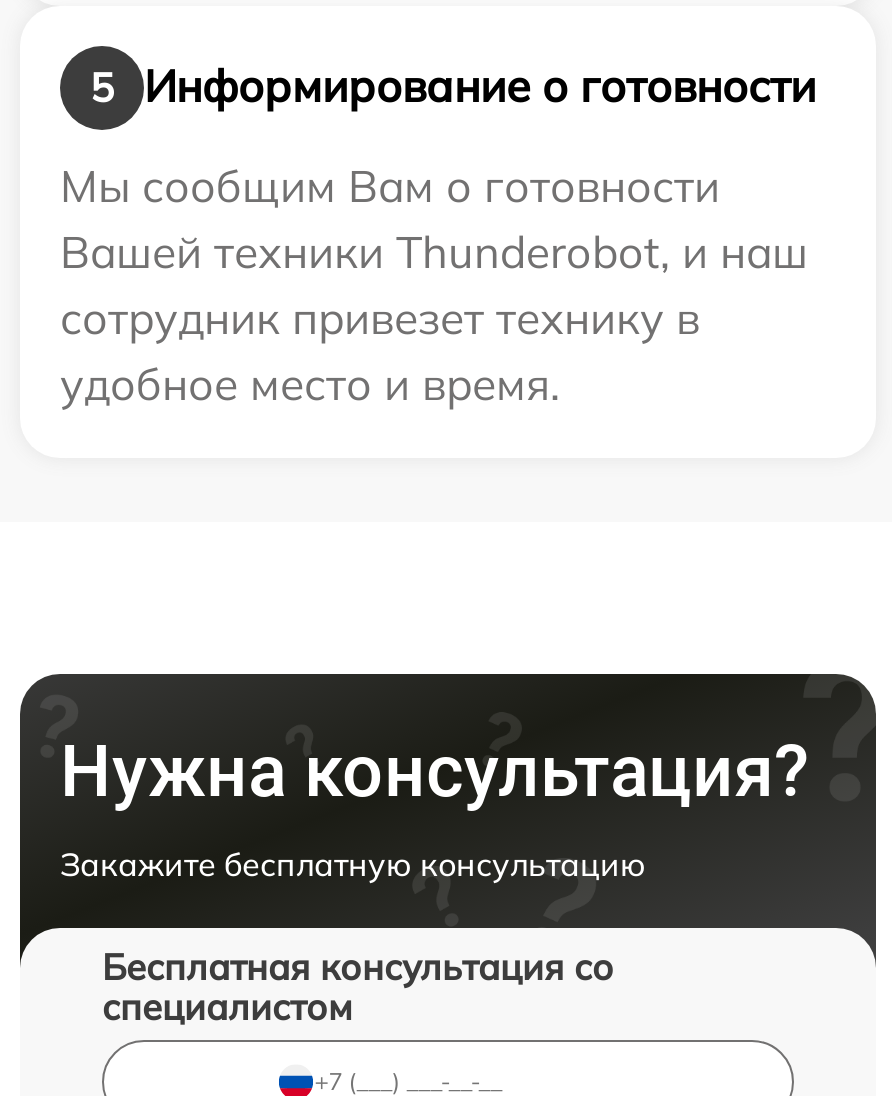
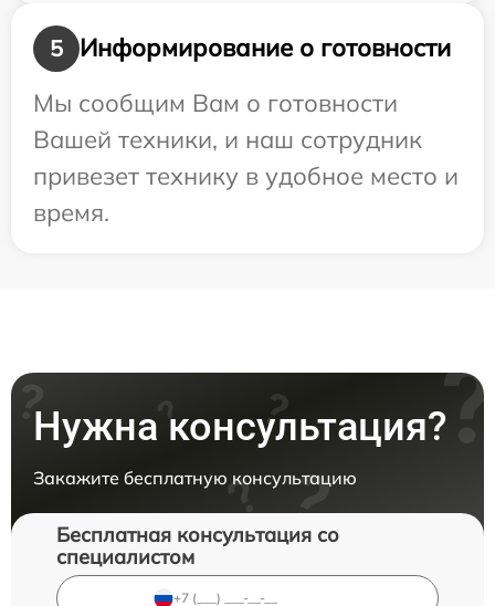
[60,223,808,411] Вашей техники Thunderobot, и наш | сотрудник привезет технику в | удобное место и время. -> [33,124,459,227] Вашей техники, и наш сотрудник | привезет технику в удобное место и | время.

